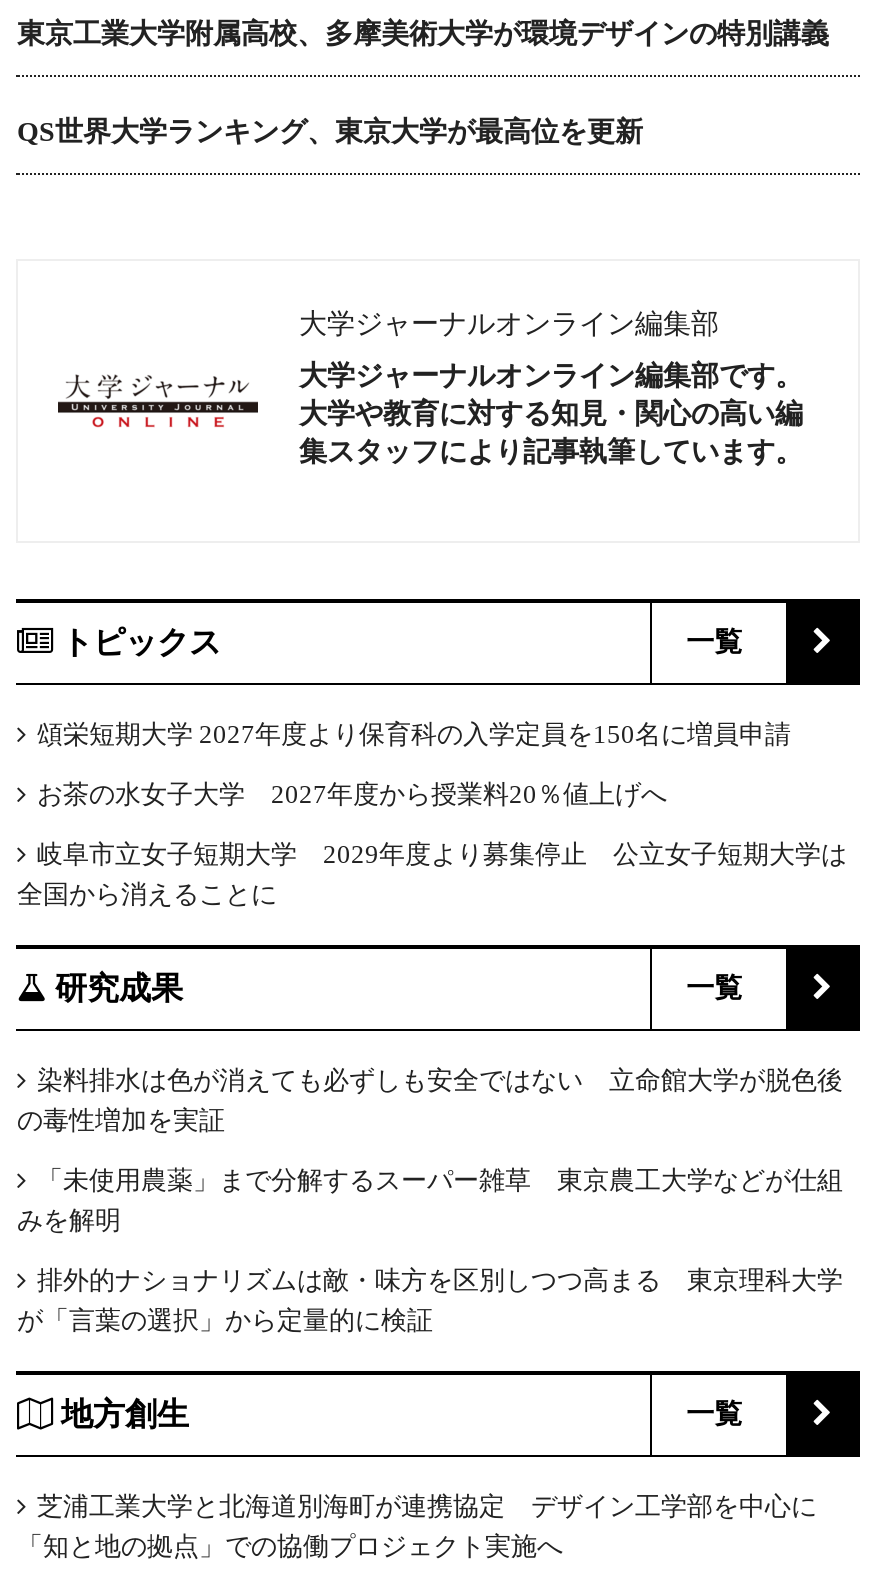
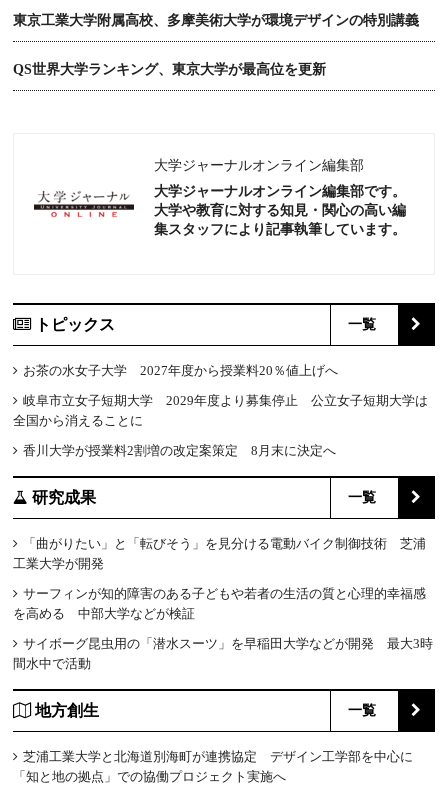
[37,719,791,749] 頌栄短期大学 2027年度より保育科の入学定員を150名に増員申請 -> none
moved [17,779,847,909] -> [13,363,428,428]: お茶の水女子大学 2027年度から授業料20％値上げへ | 岐阜市立女子短期大学 2029年度より募集停止 公立女子短期大学は | 全国から消えることに
none -> [23,443,336,458] 香川大学が授業料2割増の改定案策定 8月末に決定へ
[17,1065,843,1135] 染料排水は色が消えても必ずしも安全ではない 立命館大学が脱色後 | の毒性増加を実証 -> [13,536,426,571] 「曲がりたい」と「転びそう」を見分ける電動バイク制御技術 芝浦 | 工業大学が開発
[17,1165,843,1235] 「未使用農薬」まで分解するスーパー雑草 東京農工大学などが仕組 | みを解明 -> [13,586,426,621] サーフィンが知的障害のある子どもや若者の生活の質と心理的幸福感 | を高める 中部大学などが検証
[17,1265,843,1335] 排外的ナショナリズムは敵・味方を区別しつつ高まる 東京理科大学 | が「言葉の選択」から定量的に検証 -> [13,636,433,671] サイボーグ昆虫用の「潜水スーツ」を早稲田大学などが開発 最大3時 | 間水中で活動

